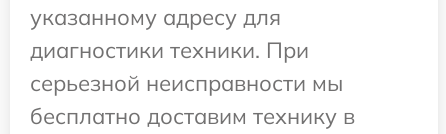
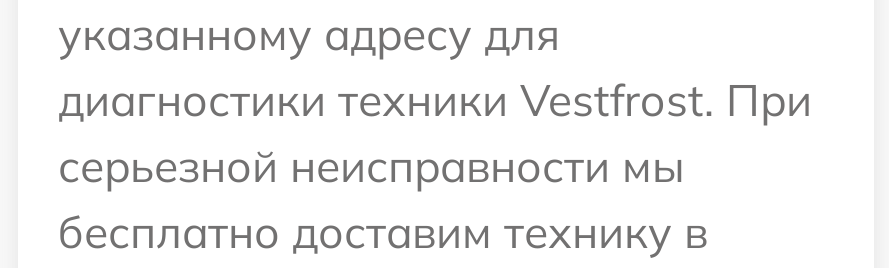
[30,36,309,64] диагностики техники. При -> [58,73,812,129] диагностики техники Vestfrost. При

